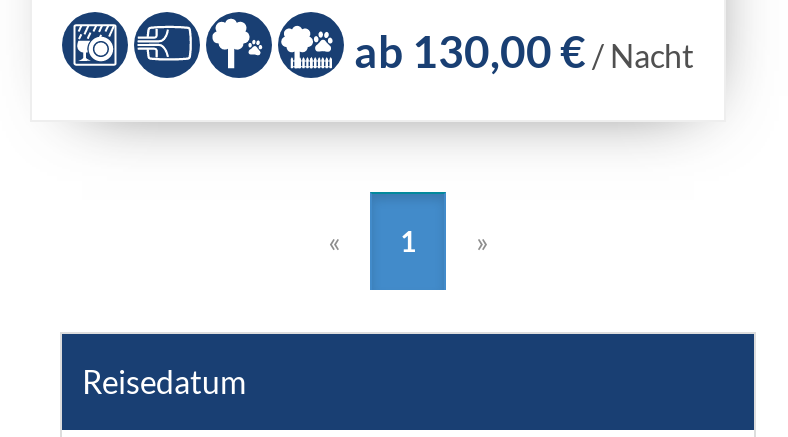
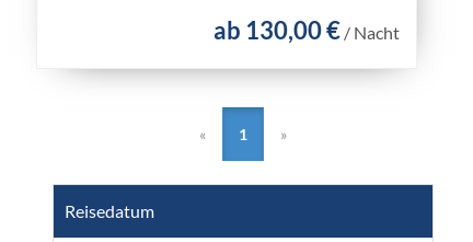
[60,10,346,80] [image] -> none

